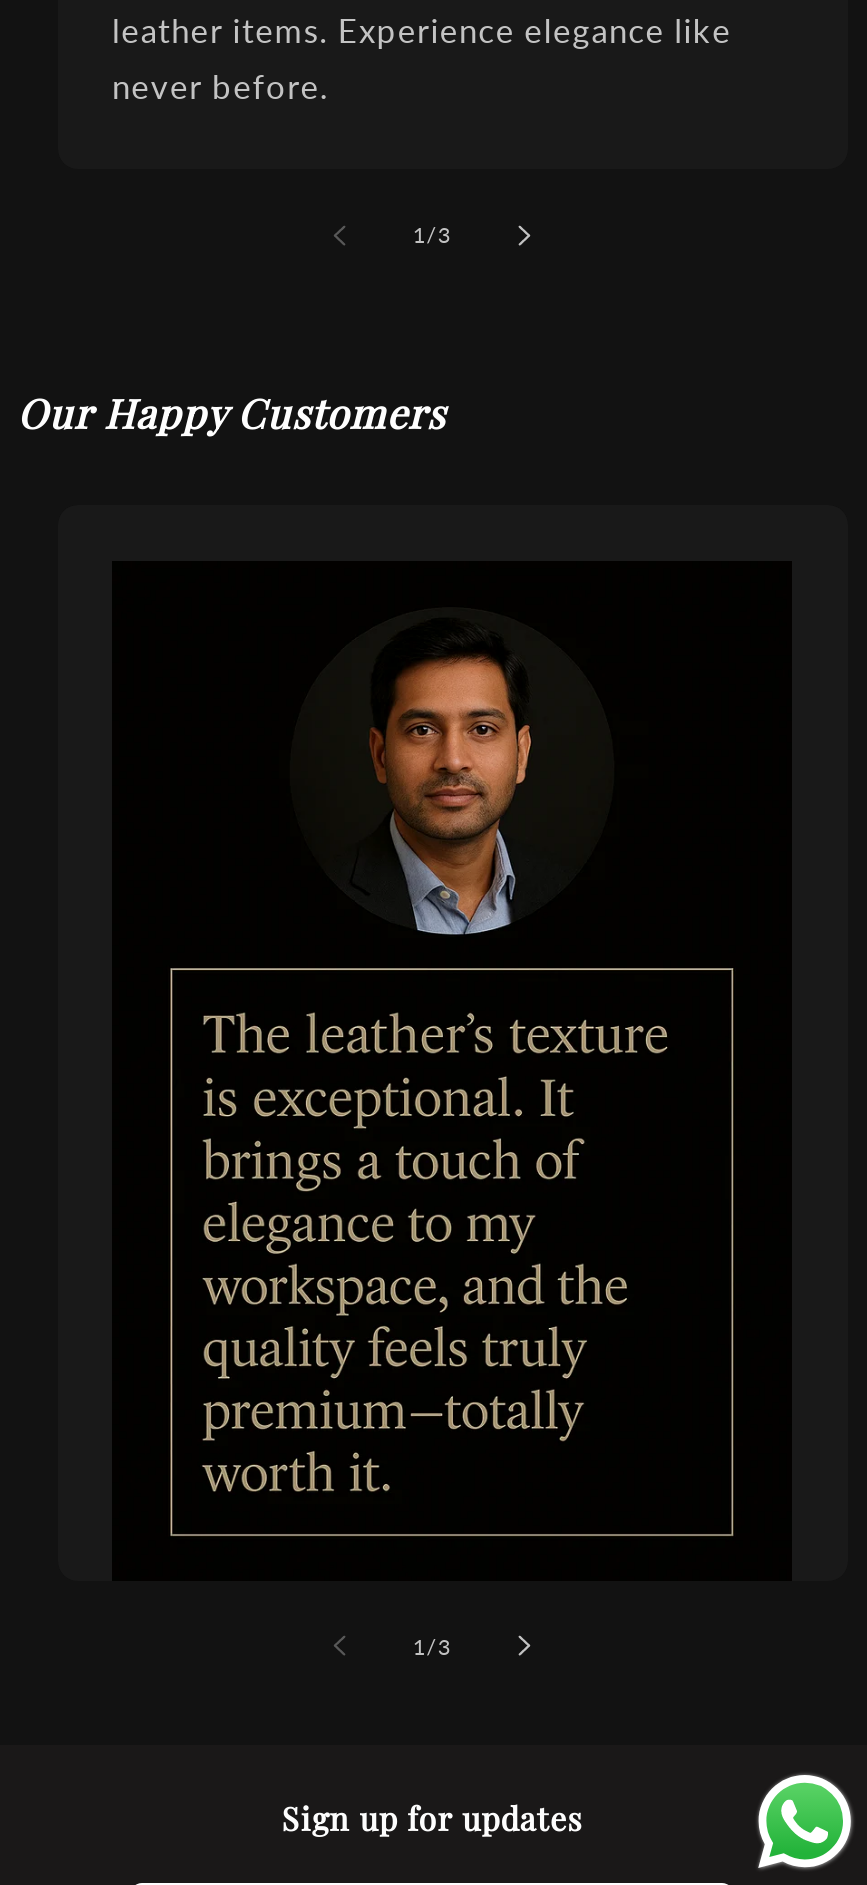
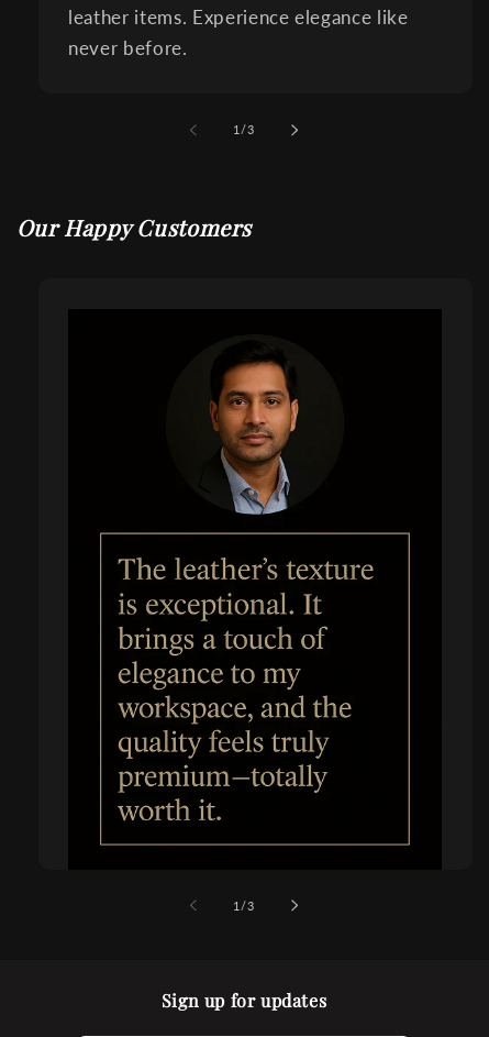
[756,1771,854,1871] [image] -> none

